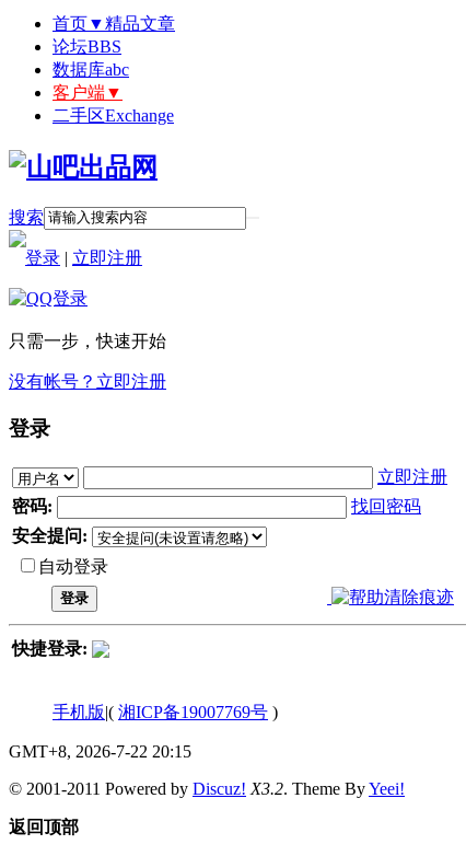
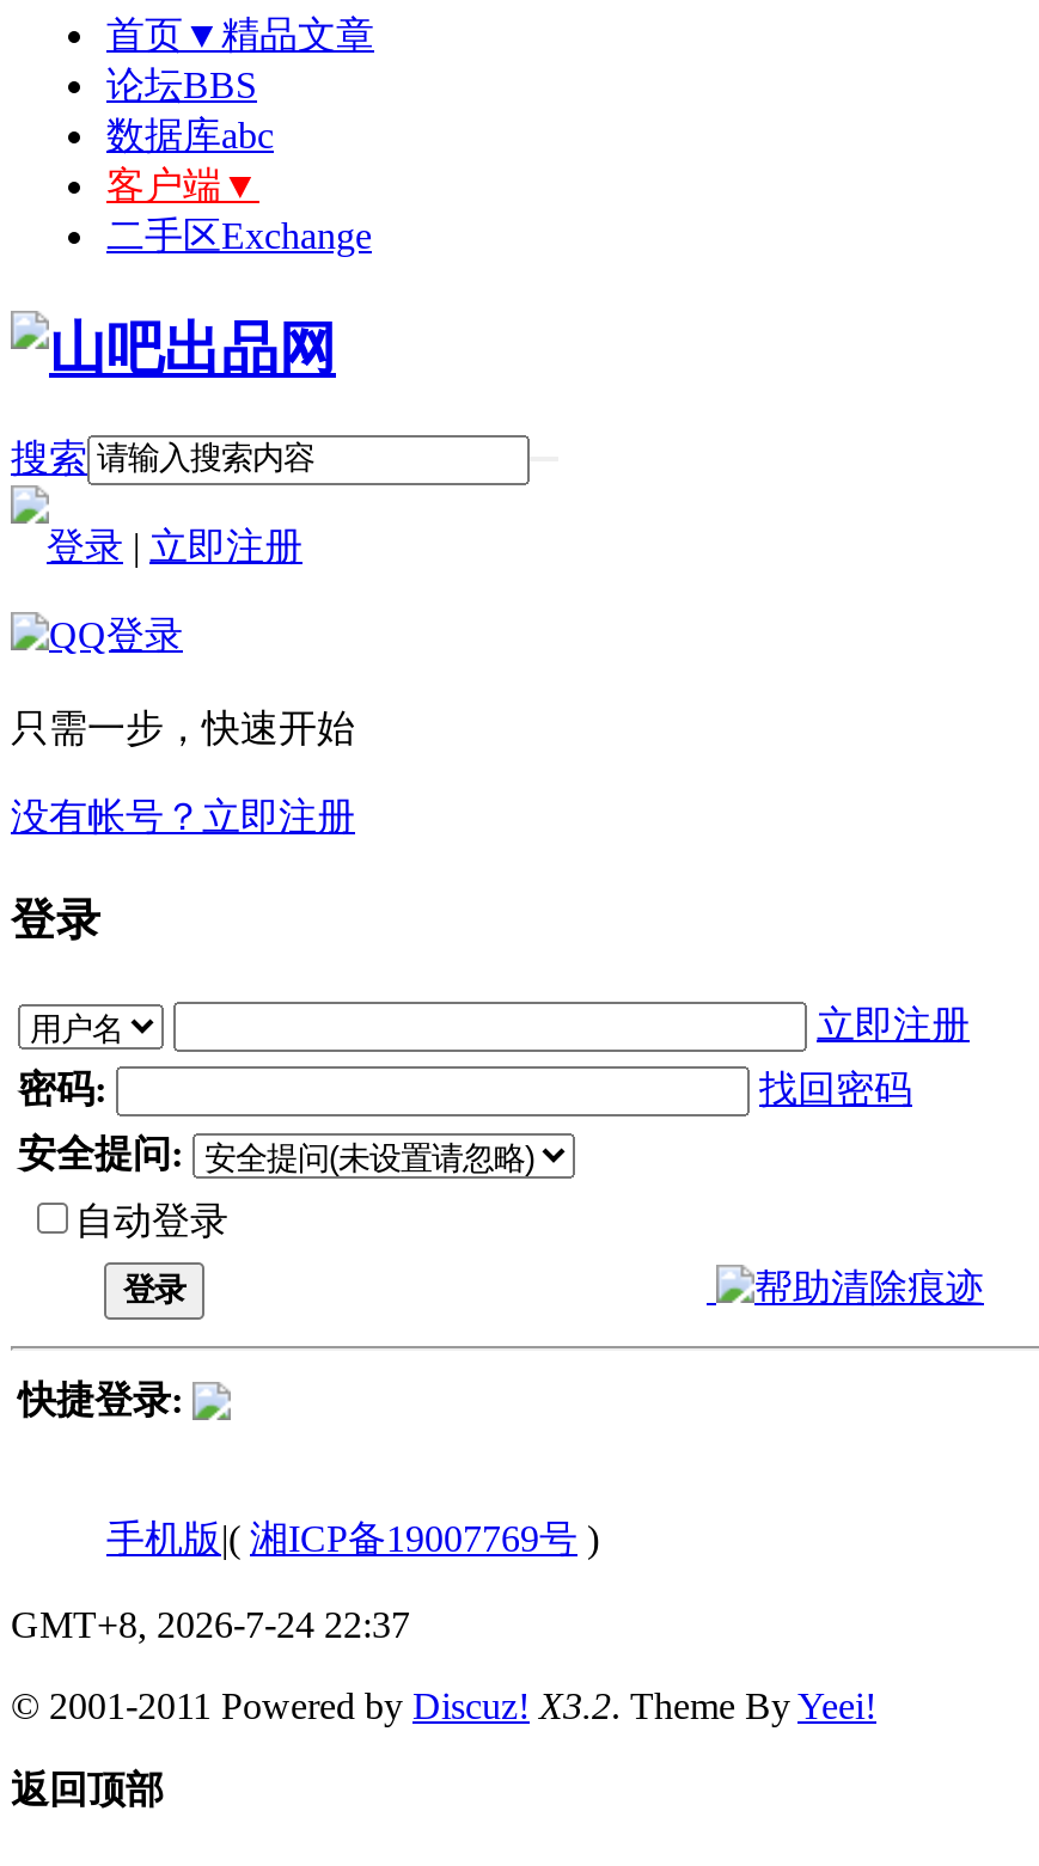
[9,742,191,761] GMT+8, 2026-7-22 20:15 -> [11,1605,410,1645] GMT+8, 2026-7-24 22:37

